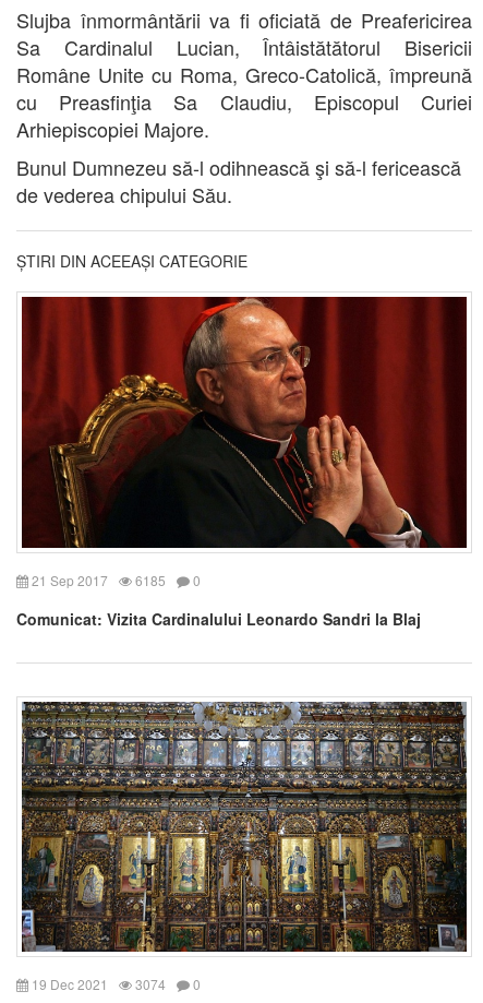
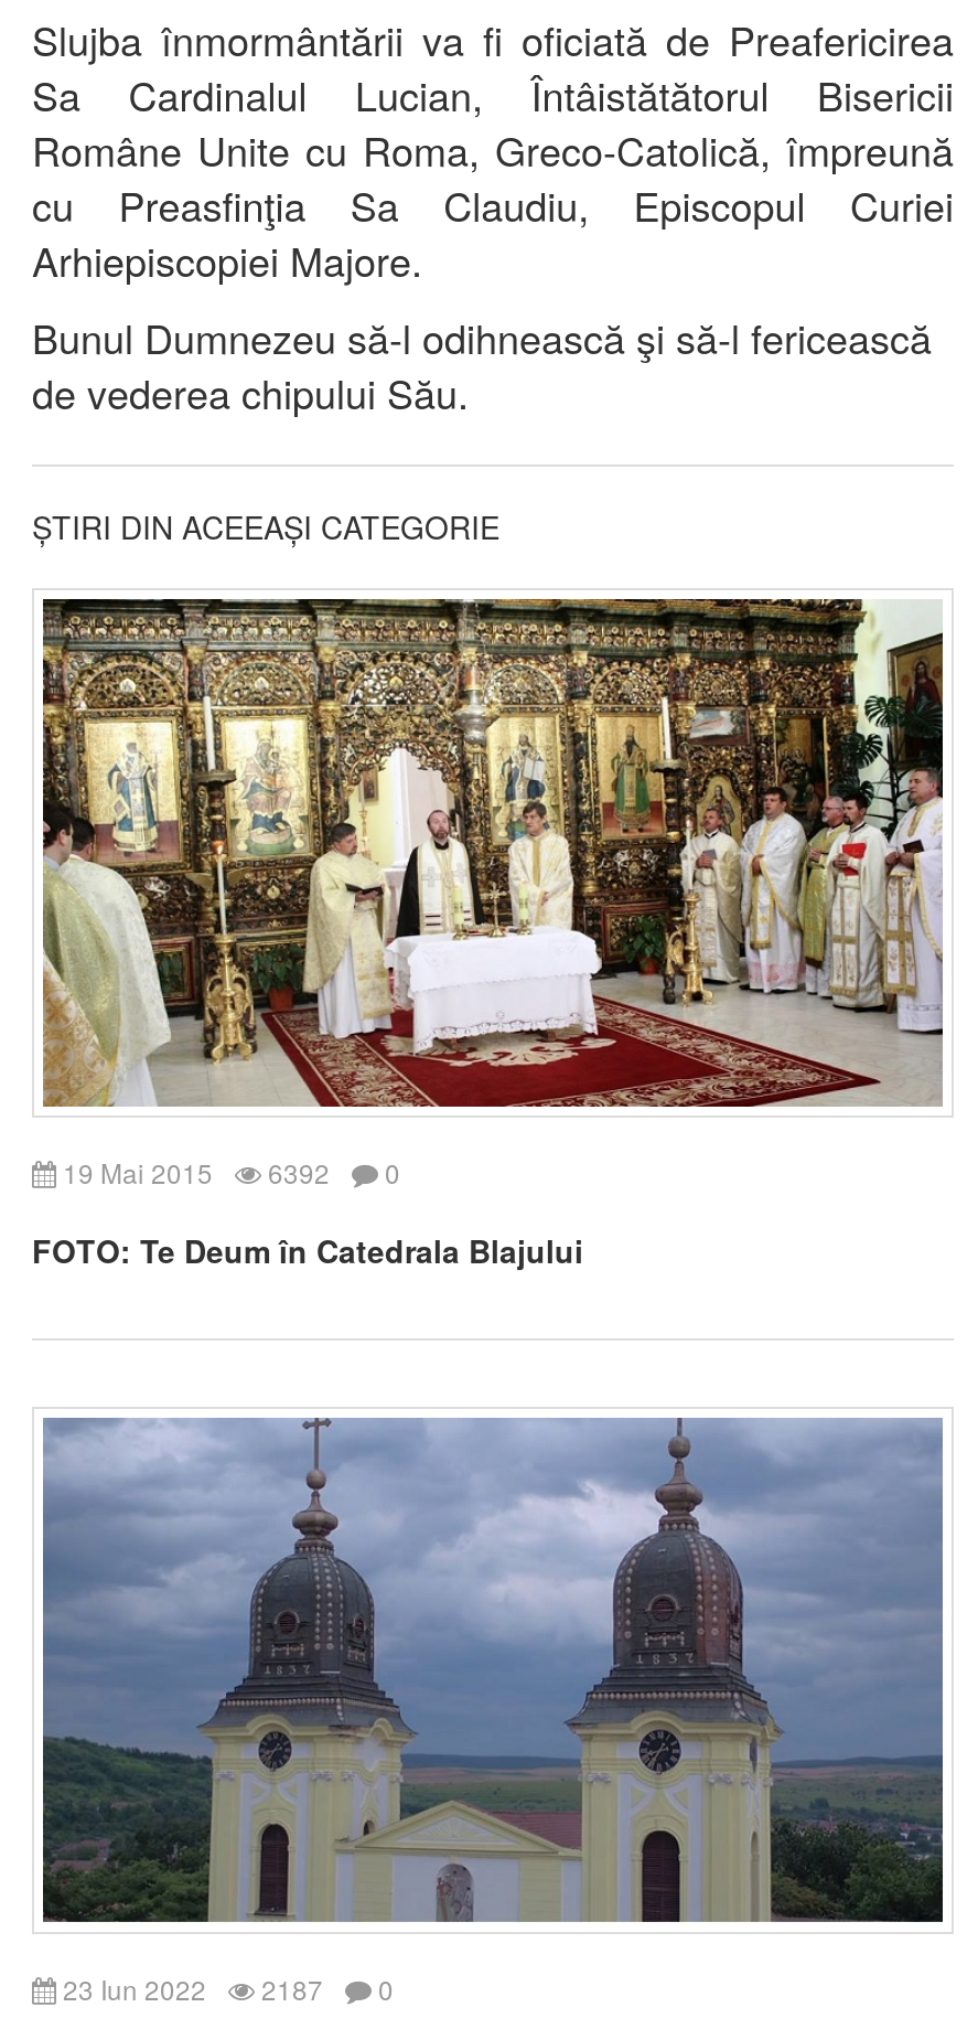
[21,296,468,589] [image] | 21 Sep 2017 | 6185 -> [41,597,945,1190] [image] | 19 Mai 2015 | 6392
[16,608,421,630] Comunicat: Vizita Cardinalului Leonardo Sandri la Blaj -> [32,1228,583,1272] FOTO: Te Deum în Catedrala Blajului
[21,701,468,994] [image] | 19 Dec 2021 | 3074 -> [41,1416,945,2008] [image] | 23 Iun 2022 | 2187

